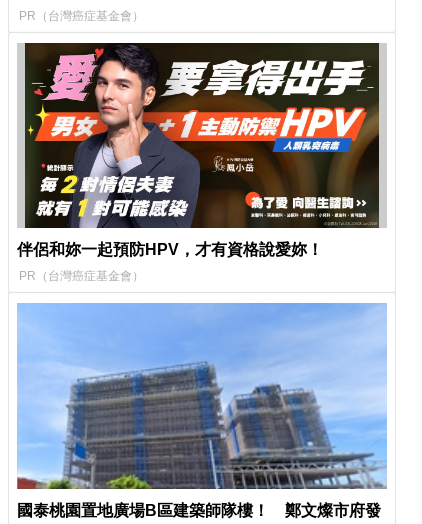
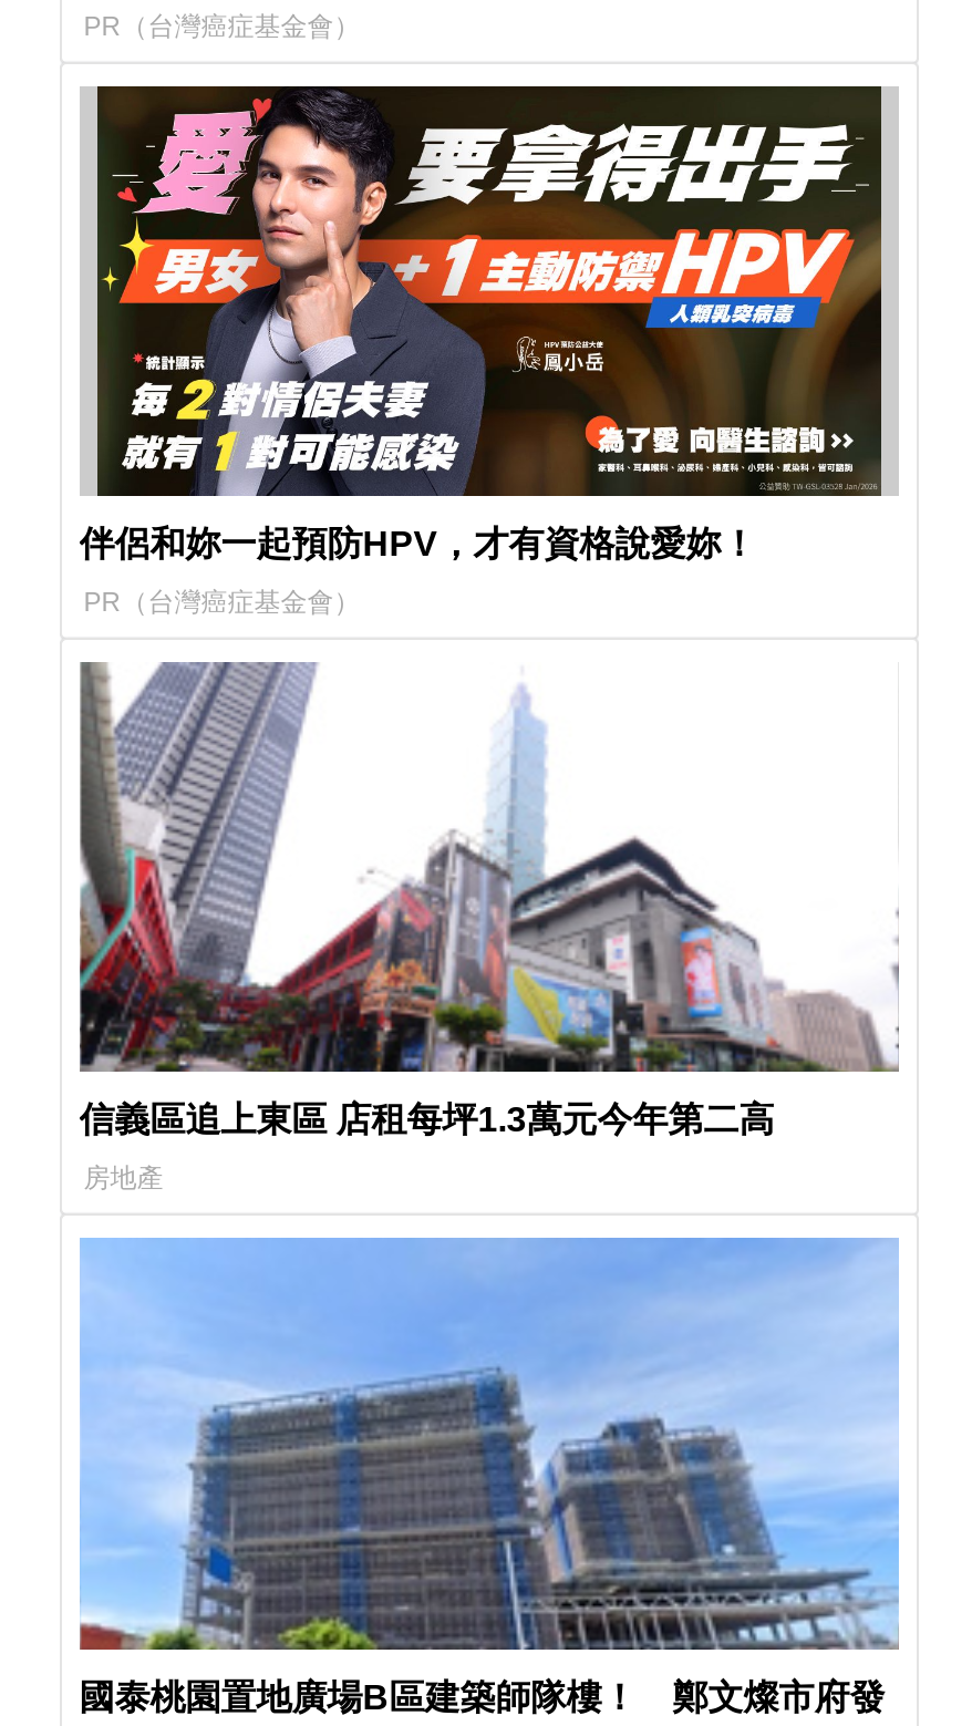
none -> [79,660,897,1195] [image] | 信義區追上東區 店租每坪1.3萬元今年第二高 | 房地產

